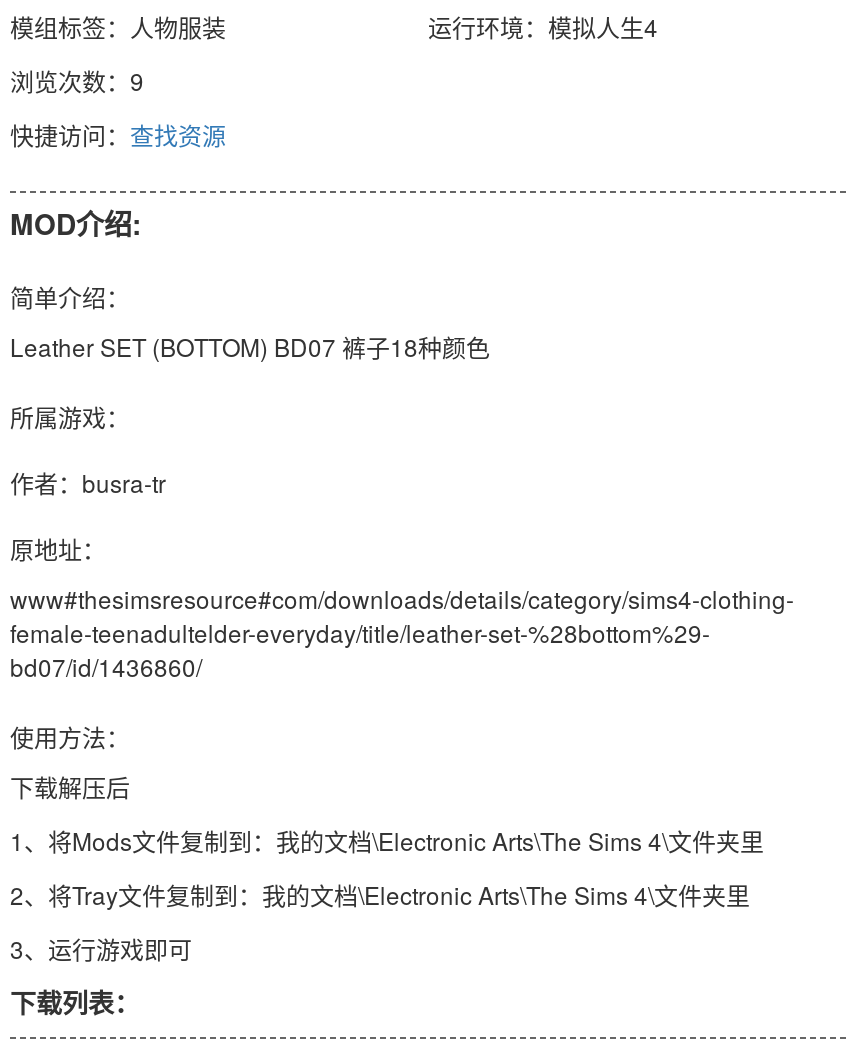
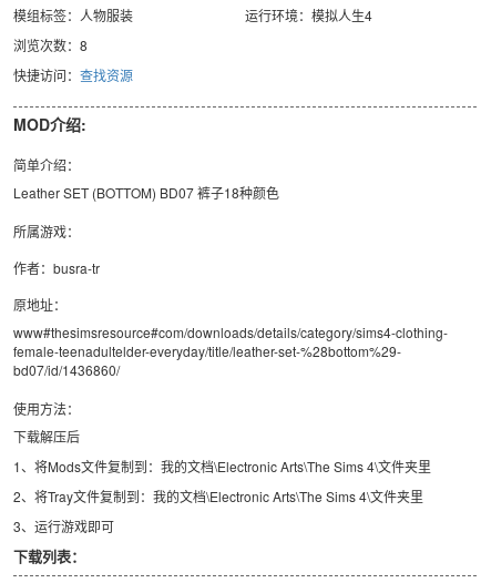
[10,63,144,97] 浏览次数：9 -> [13,35,88,54] 浏览次数：8

